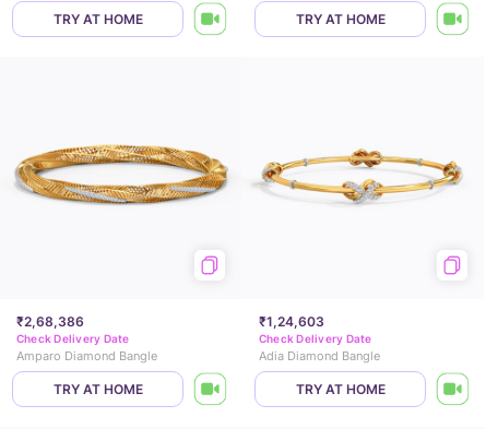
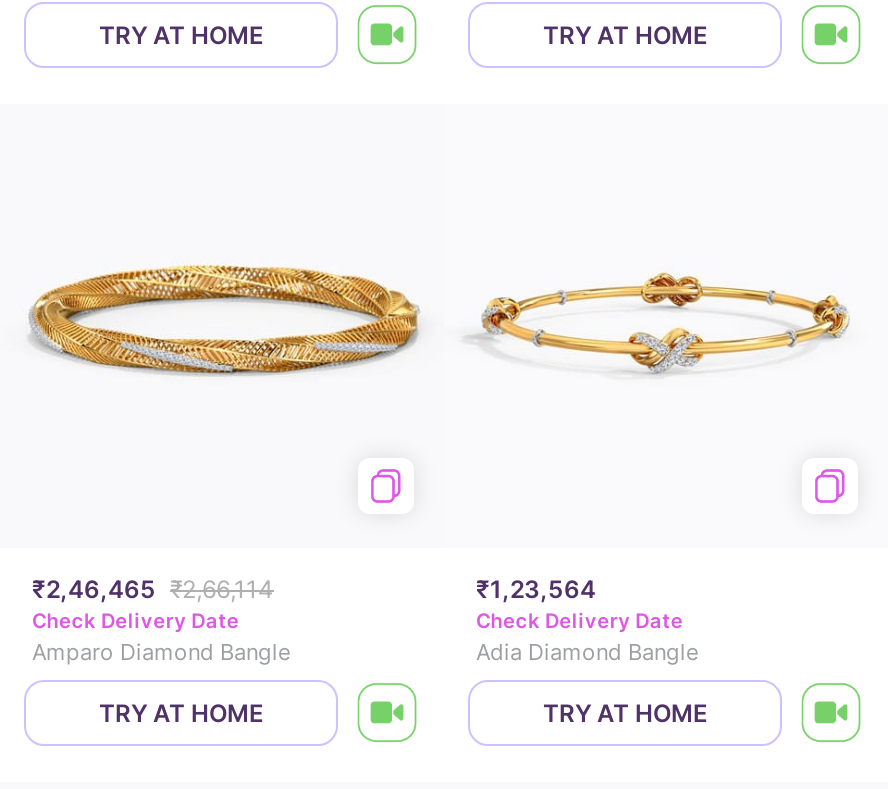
[16,313,84,330] ₹2,68,386 -> [32,574,274,604] ₹2,46,465 ₹2,66,114
[259,313,324,330] ₹1,24,603 -> [476,574,596,604] ₹1,23,564

